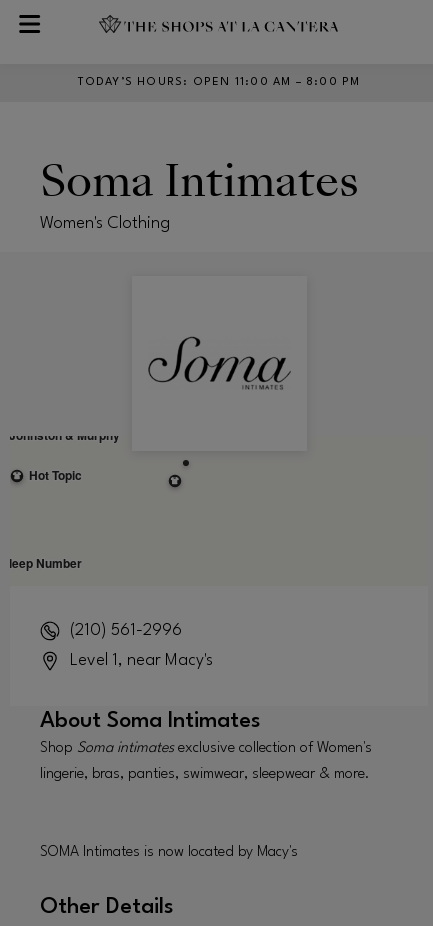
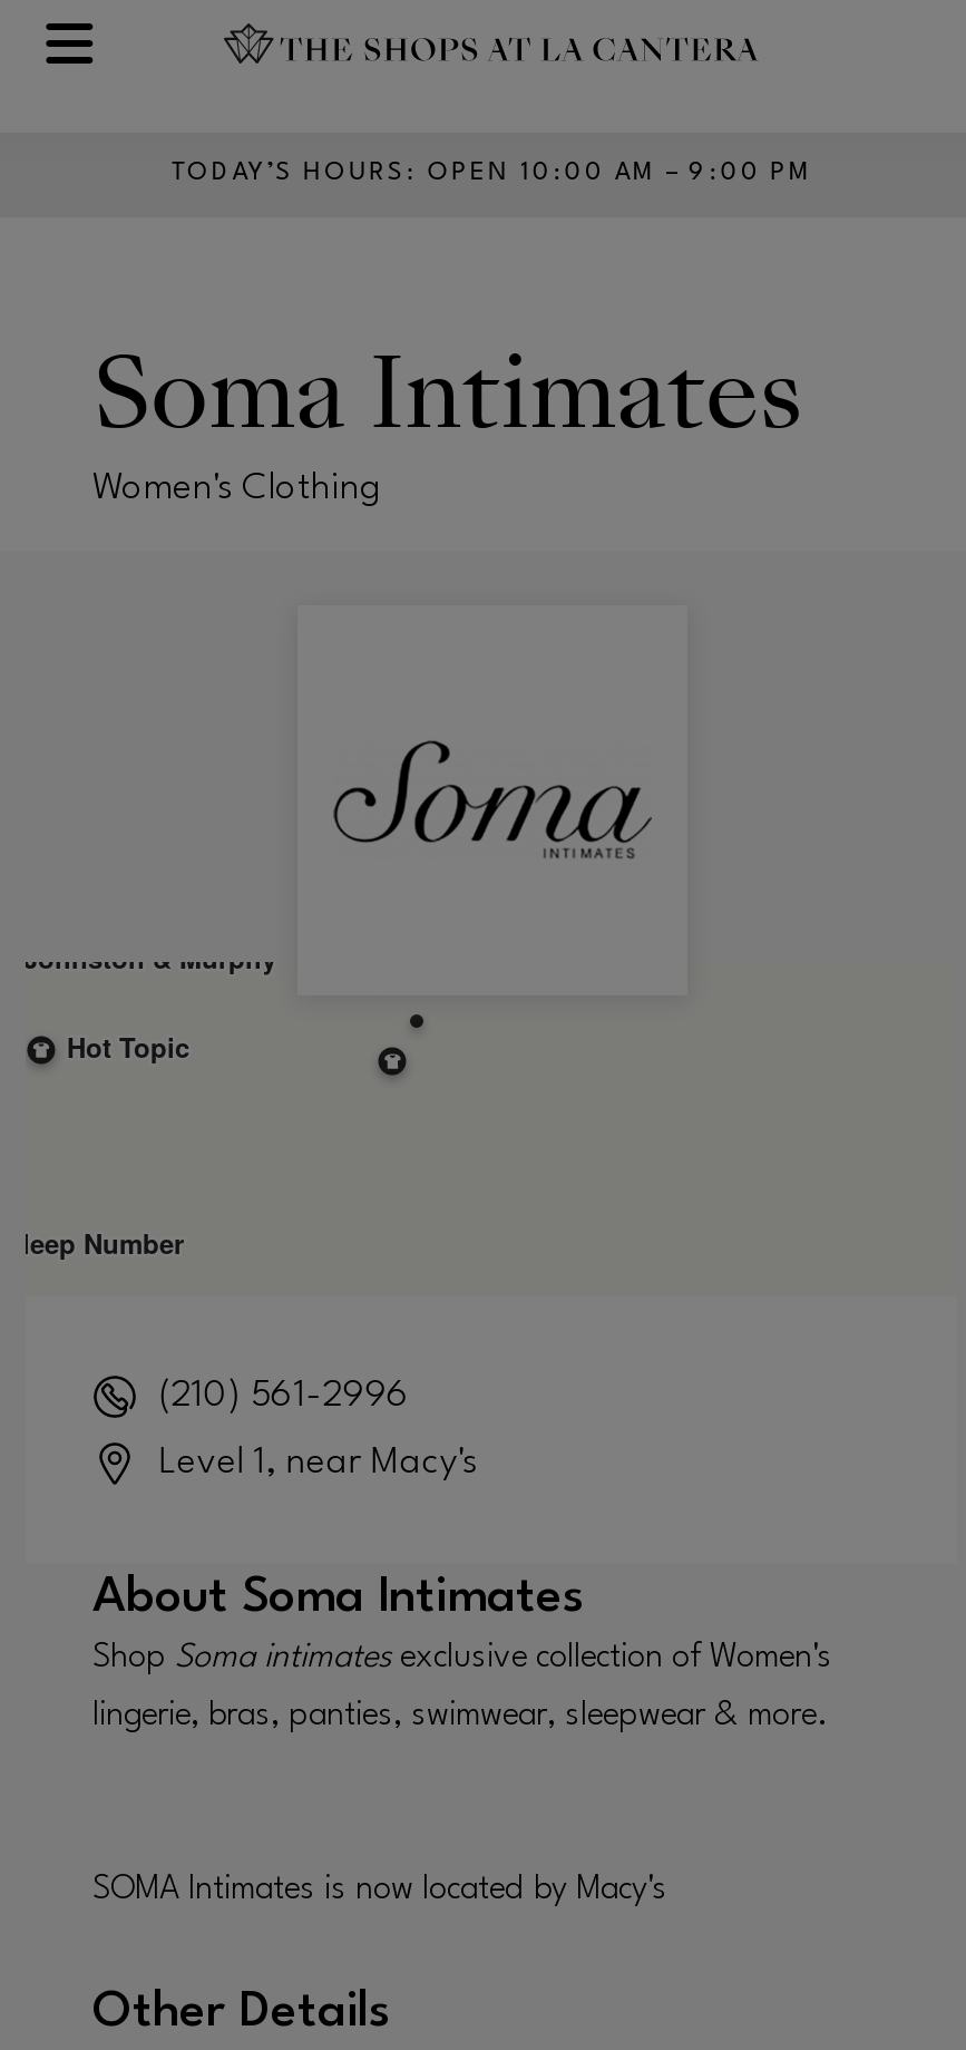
[78,77,360,88] TODAY’S HOURS: OPEN 11:00 AM – 8:00 PM -> [171,162,812,186] TODAY’S HOURS: OPEN 10:00 AM – 9:00 PM

